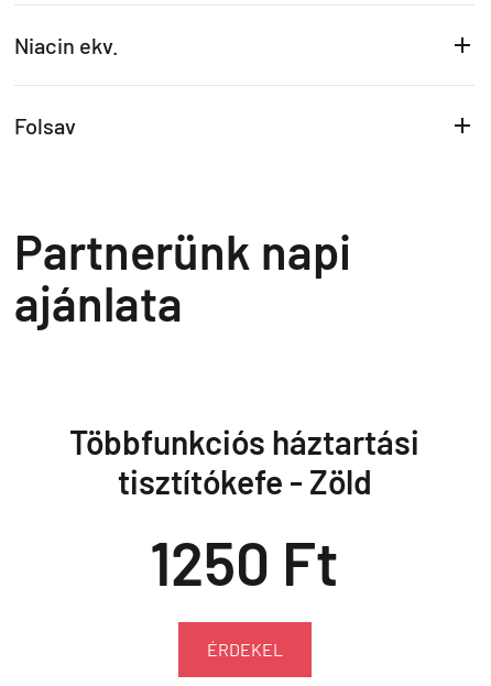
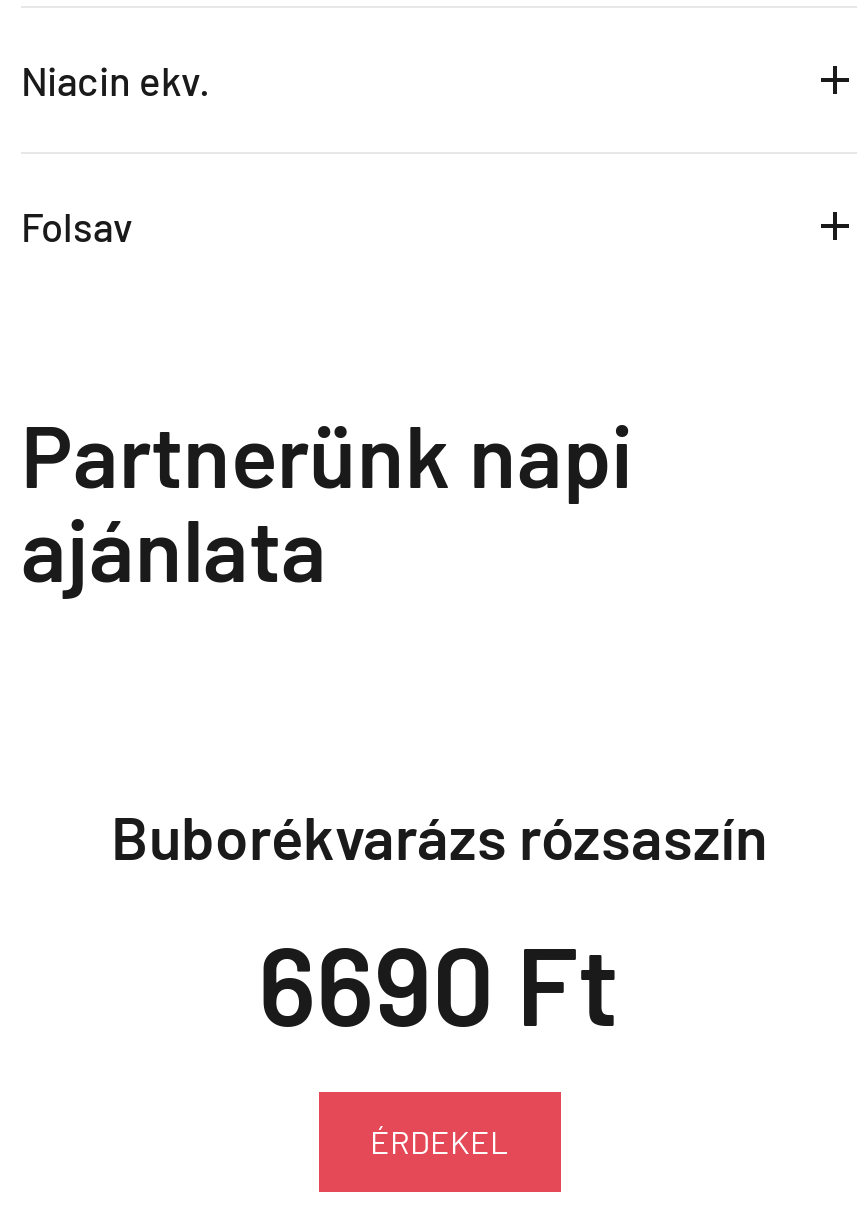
[69,422,419,598] Többfunkciós háztartási | tisztítókefe - Zöld | 1250 Ft -> [111,800,767,1048] Buborékvarázs rózsaszín | 6690 Ft

